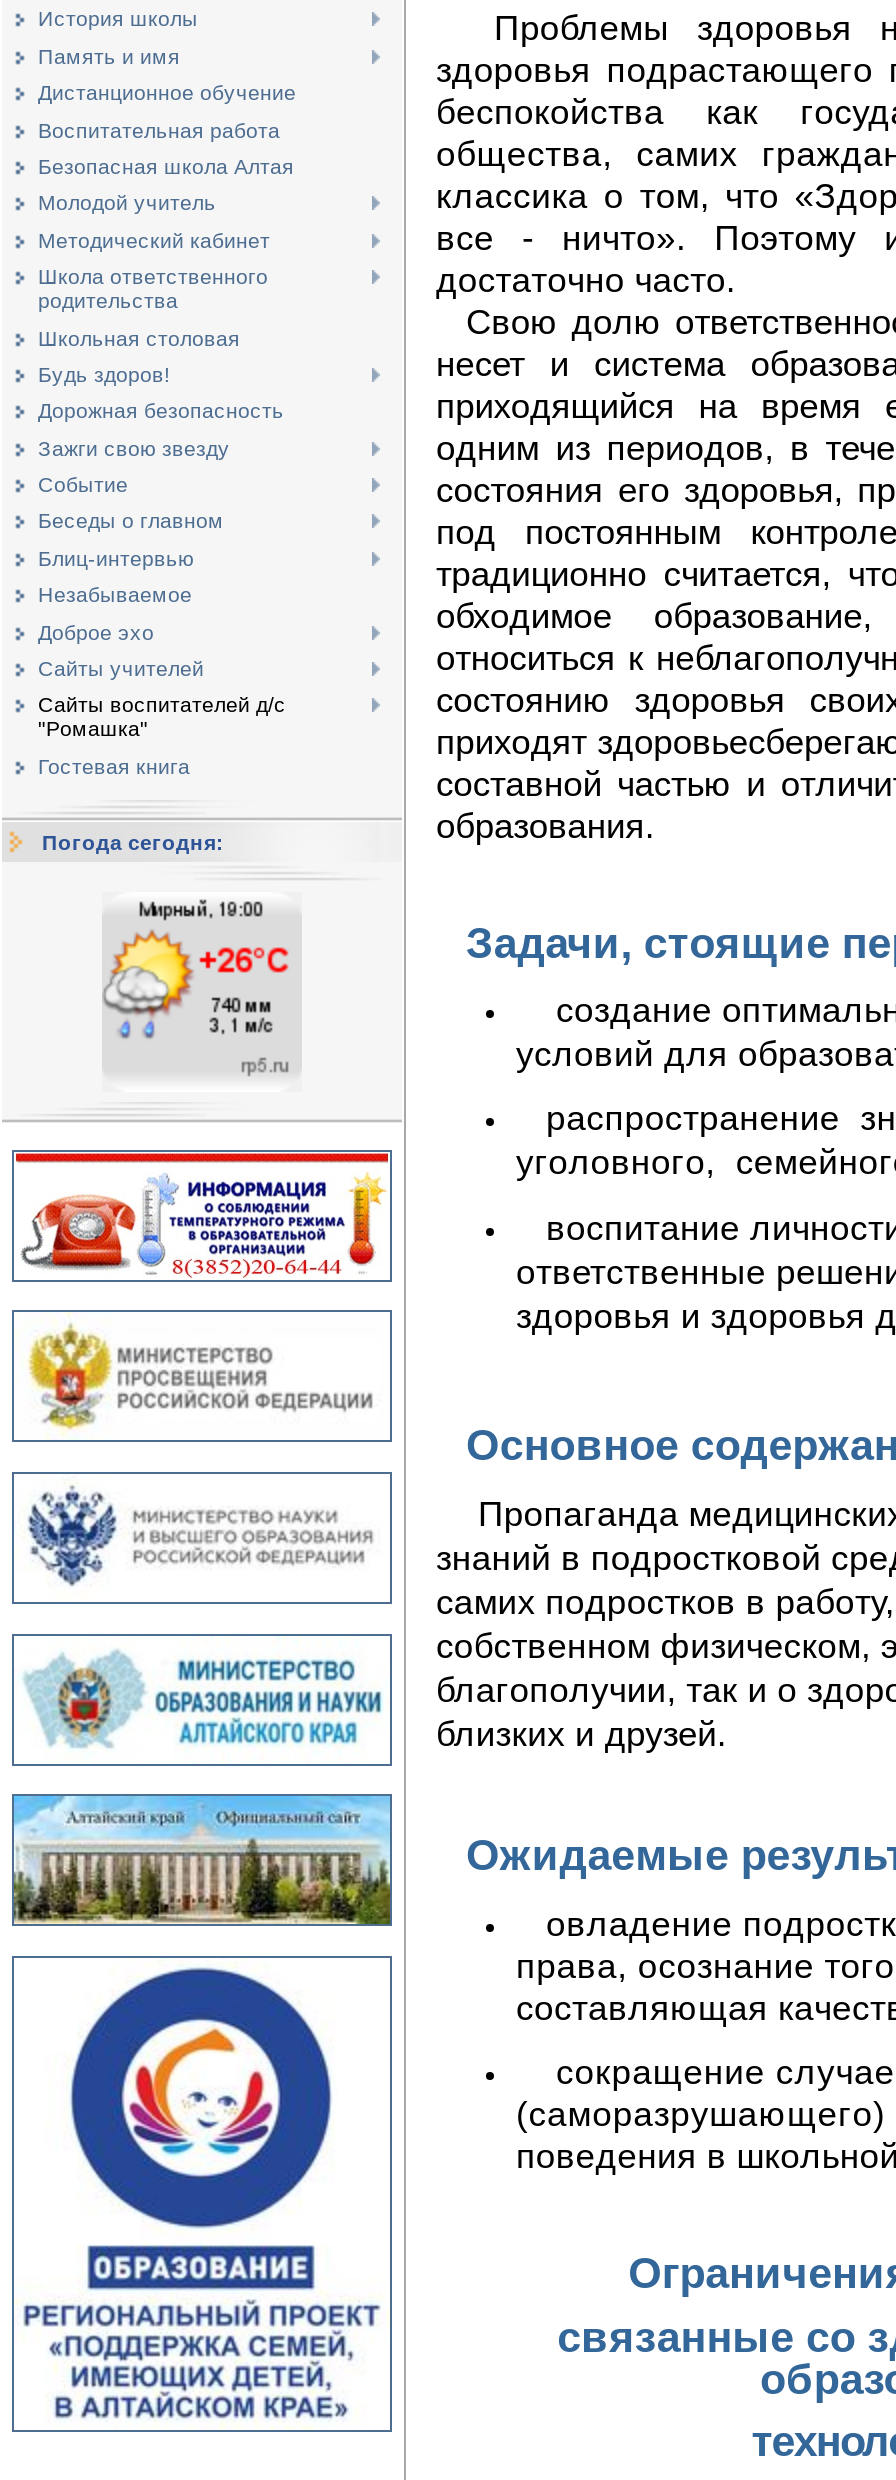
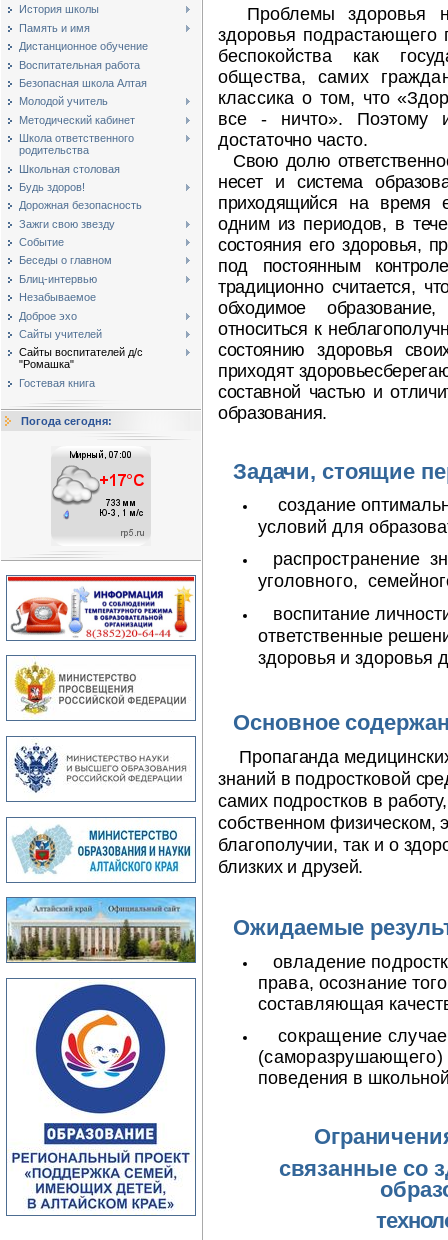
[104,932,286,1040] [image] -> [53,466,144,519] [image]

